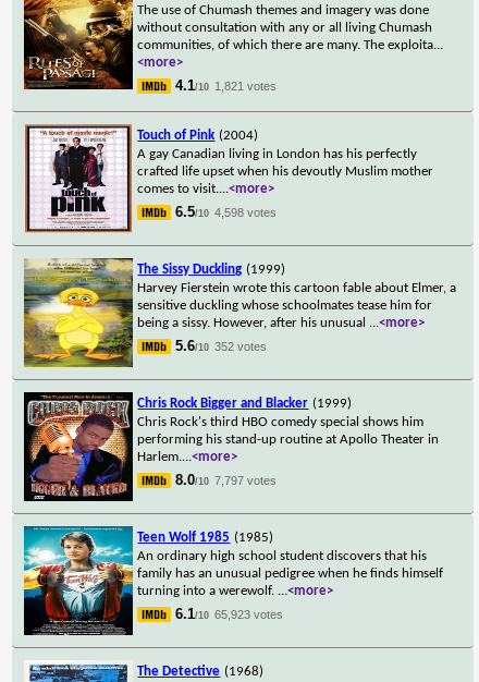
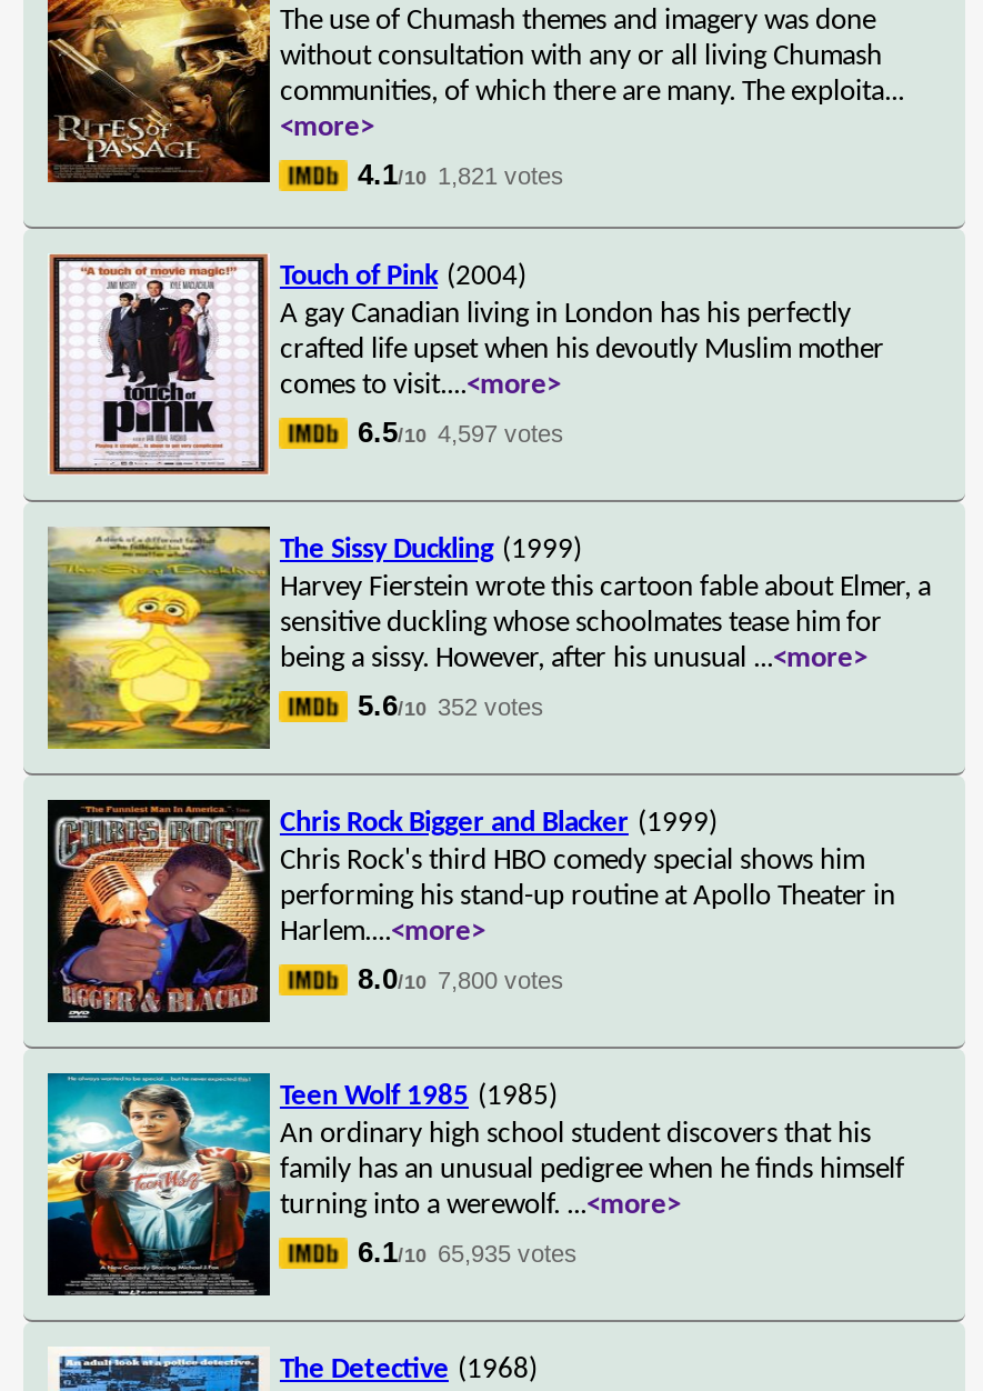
[176,203,277,220] 6.5/10 4,598 votes -> [358,415,564,448] 6.5/10 4,597 votes
[176,471,277,488] 8.0/10 7,797 votes -> [358,961,564,995] 8.0/10 7,800 votes
[176,605,284,622] 6.1/10 65,923 votes -> [358,1235,578,1268] 6.1/10 65,935 votes

